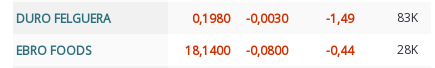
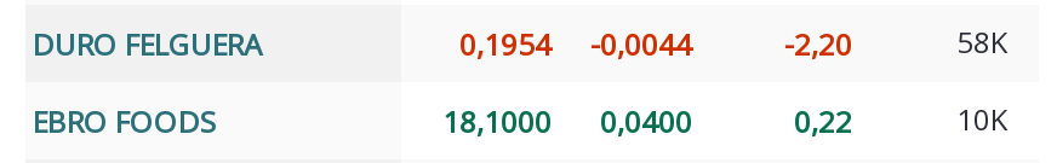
[192,9,418,27] 0,1980 | -0,0030 | -1,49 | 83K -> [459,22,1007,64] 0,1954 | -0,0044 | -2,20 | 58K
[185,41,418,59] 18,1400 | -0,0800 | -0,44 | 28K -> [442,99,1007,142] 18,1000 | 0,0400 | 0,22 | 10K

